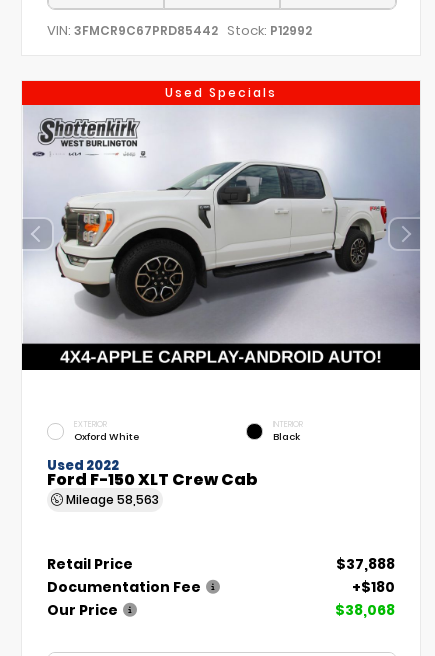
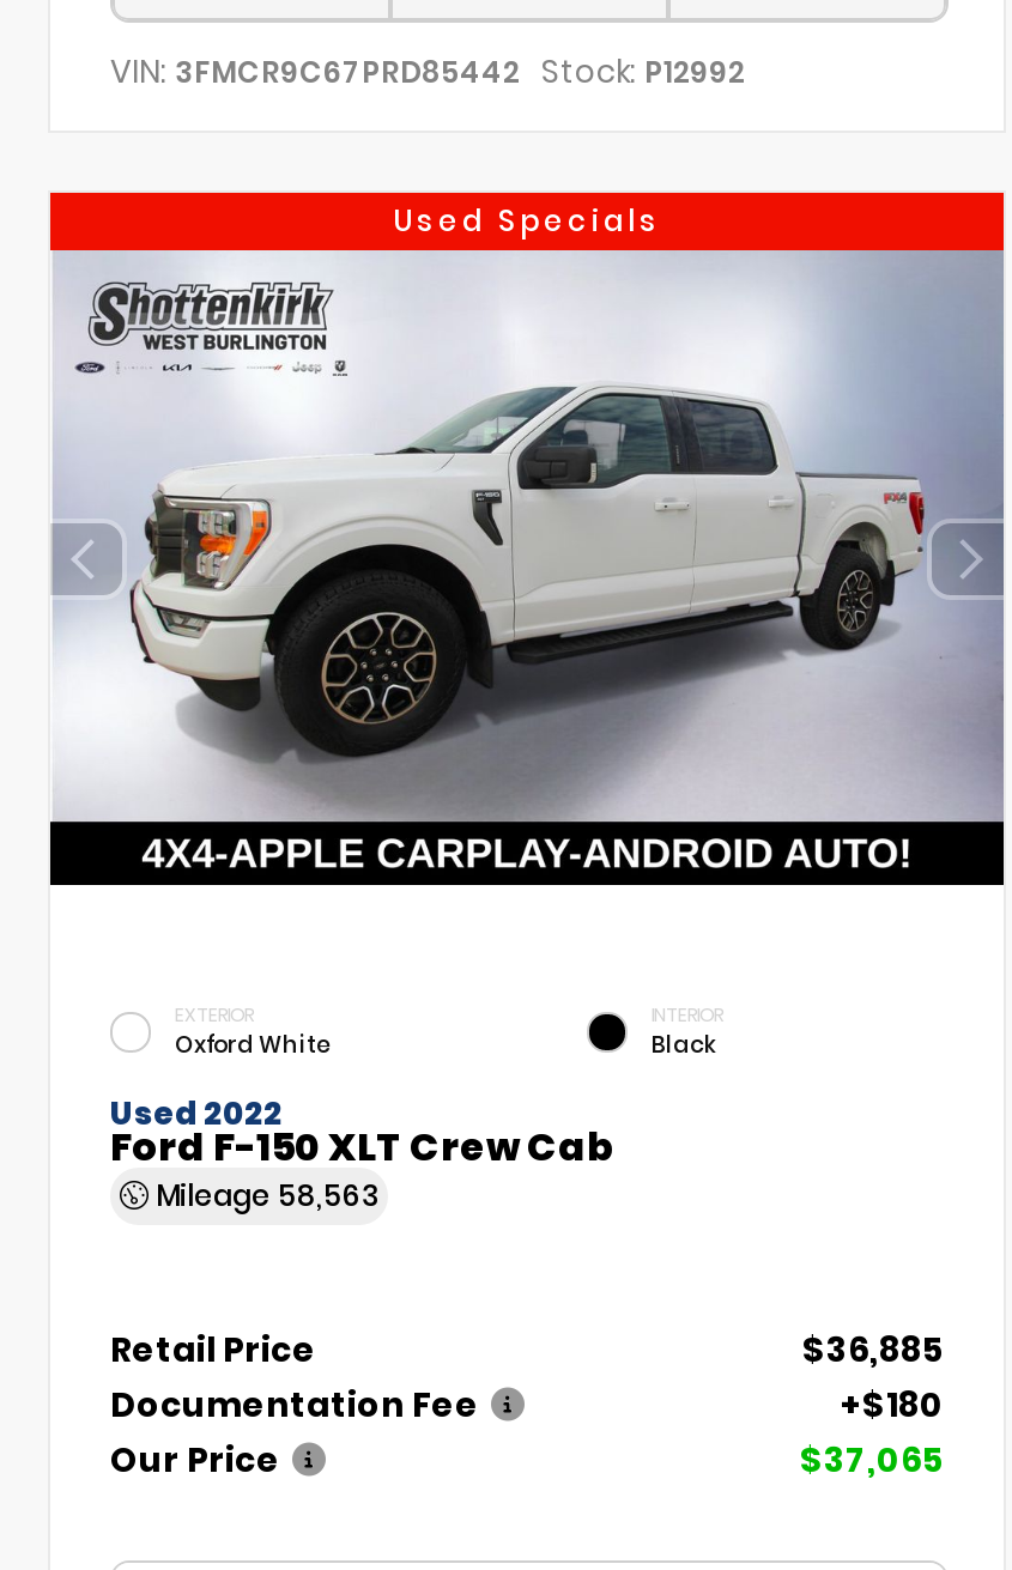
[336,554,395,574] $37,888 -> [802,1326,944,1374] $36,885
[335,600,395,620] $38,068 -> [800,1436,944,1484] $37,065

